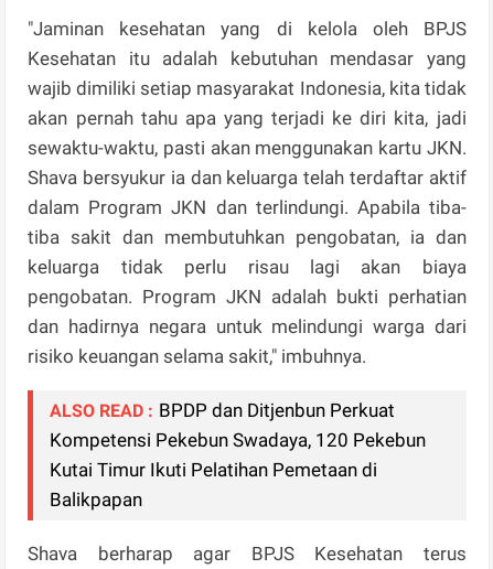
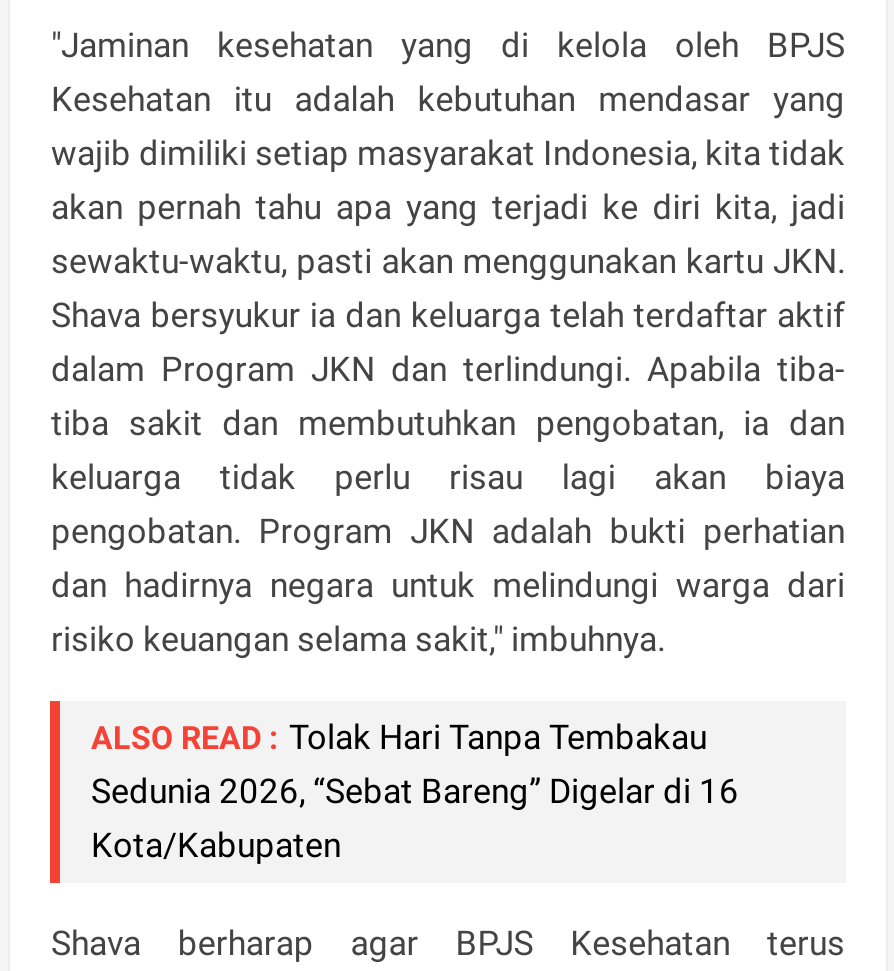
[50,399,426,510] ALSO READ : BPDP dan Ditjenbun Perkuat | Kompetensi Pekebun Swadaya, 120 Pekebun | Kutai Timur Ikuti Pelatihan Pemetaan di | Balikpapan -> [91,717,739,865] ALSO READ : Tolak Hari Tanpa Tembakau | Sedunia 2026, “Sebat Bareng” Digelar di 16 | Kota/Kabupaten

